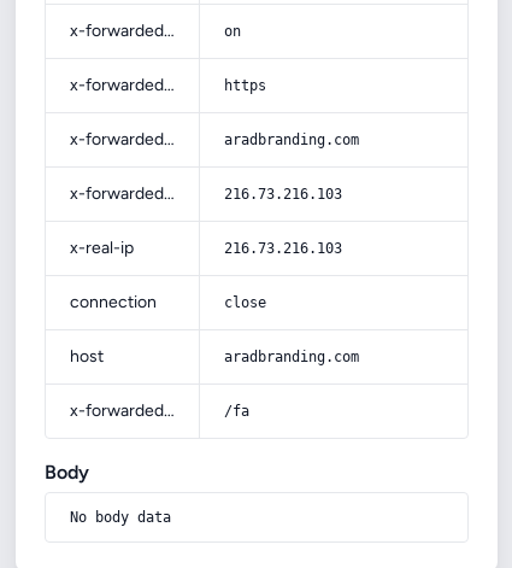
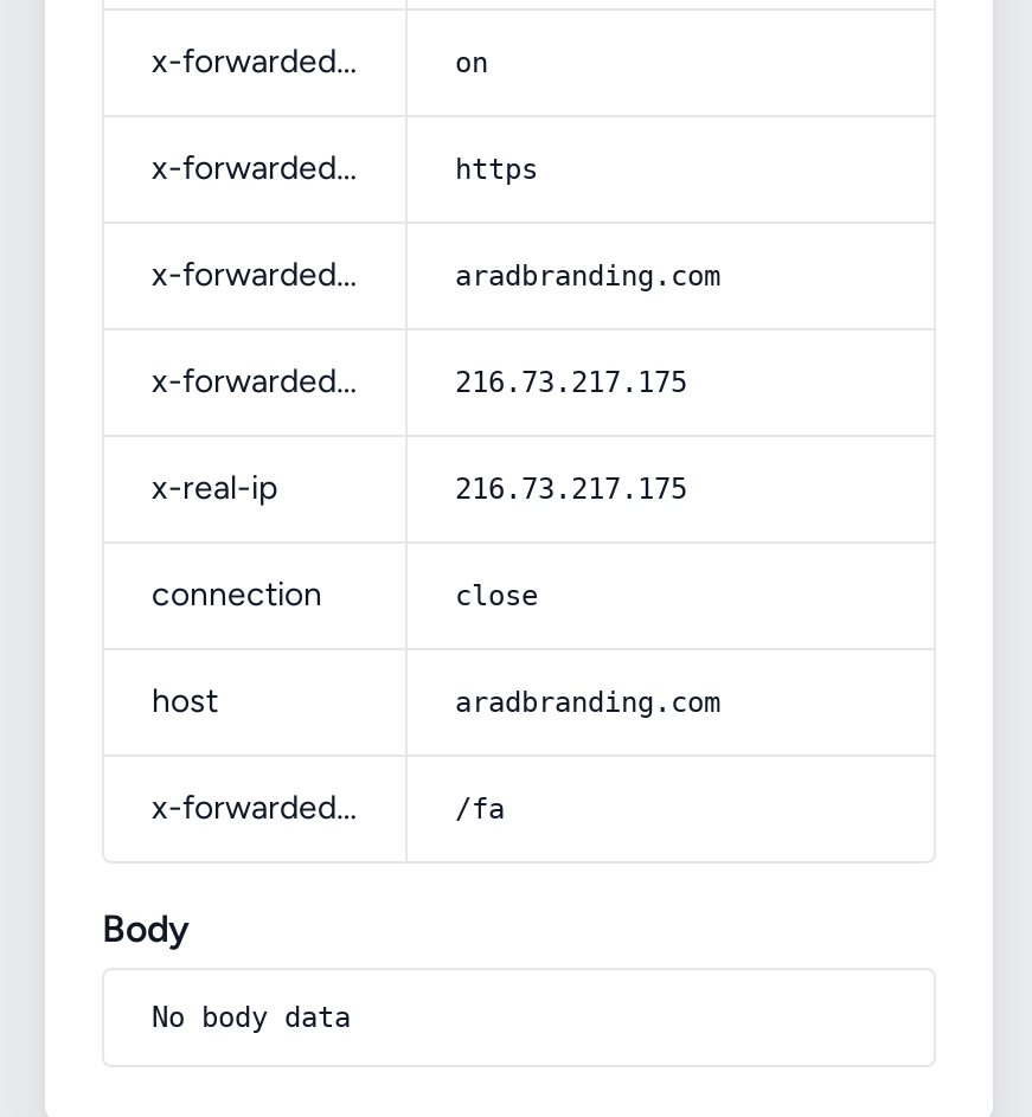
[224,186,342,203] 216.73.216.103 -> [455,366,687,399] 216.73.217.175
[224,240,342,257] 216.73.216.103 -> [455,473,687,506] 216.73.217.175

